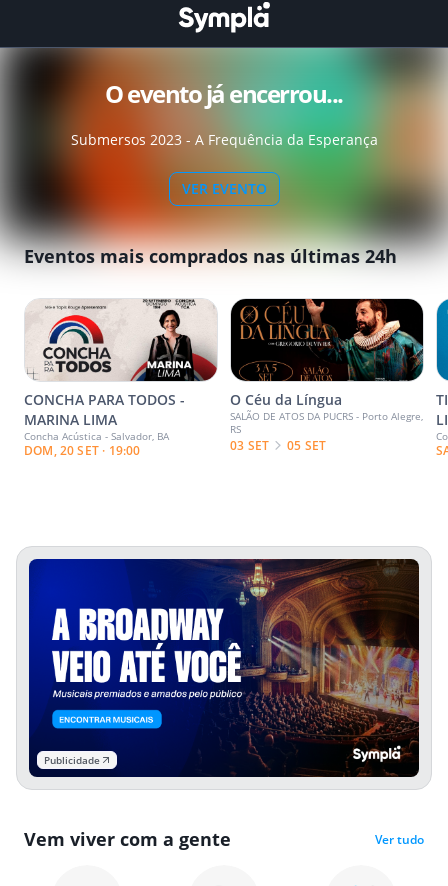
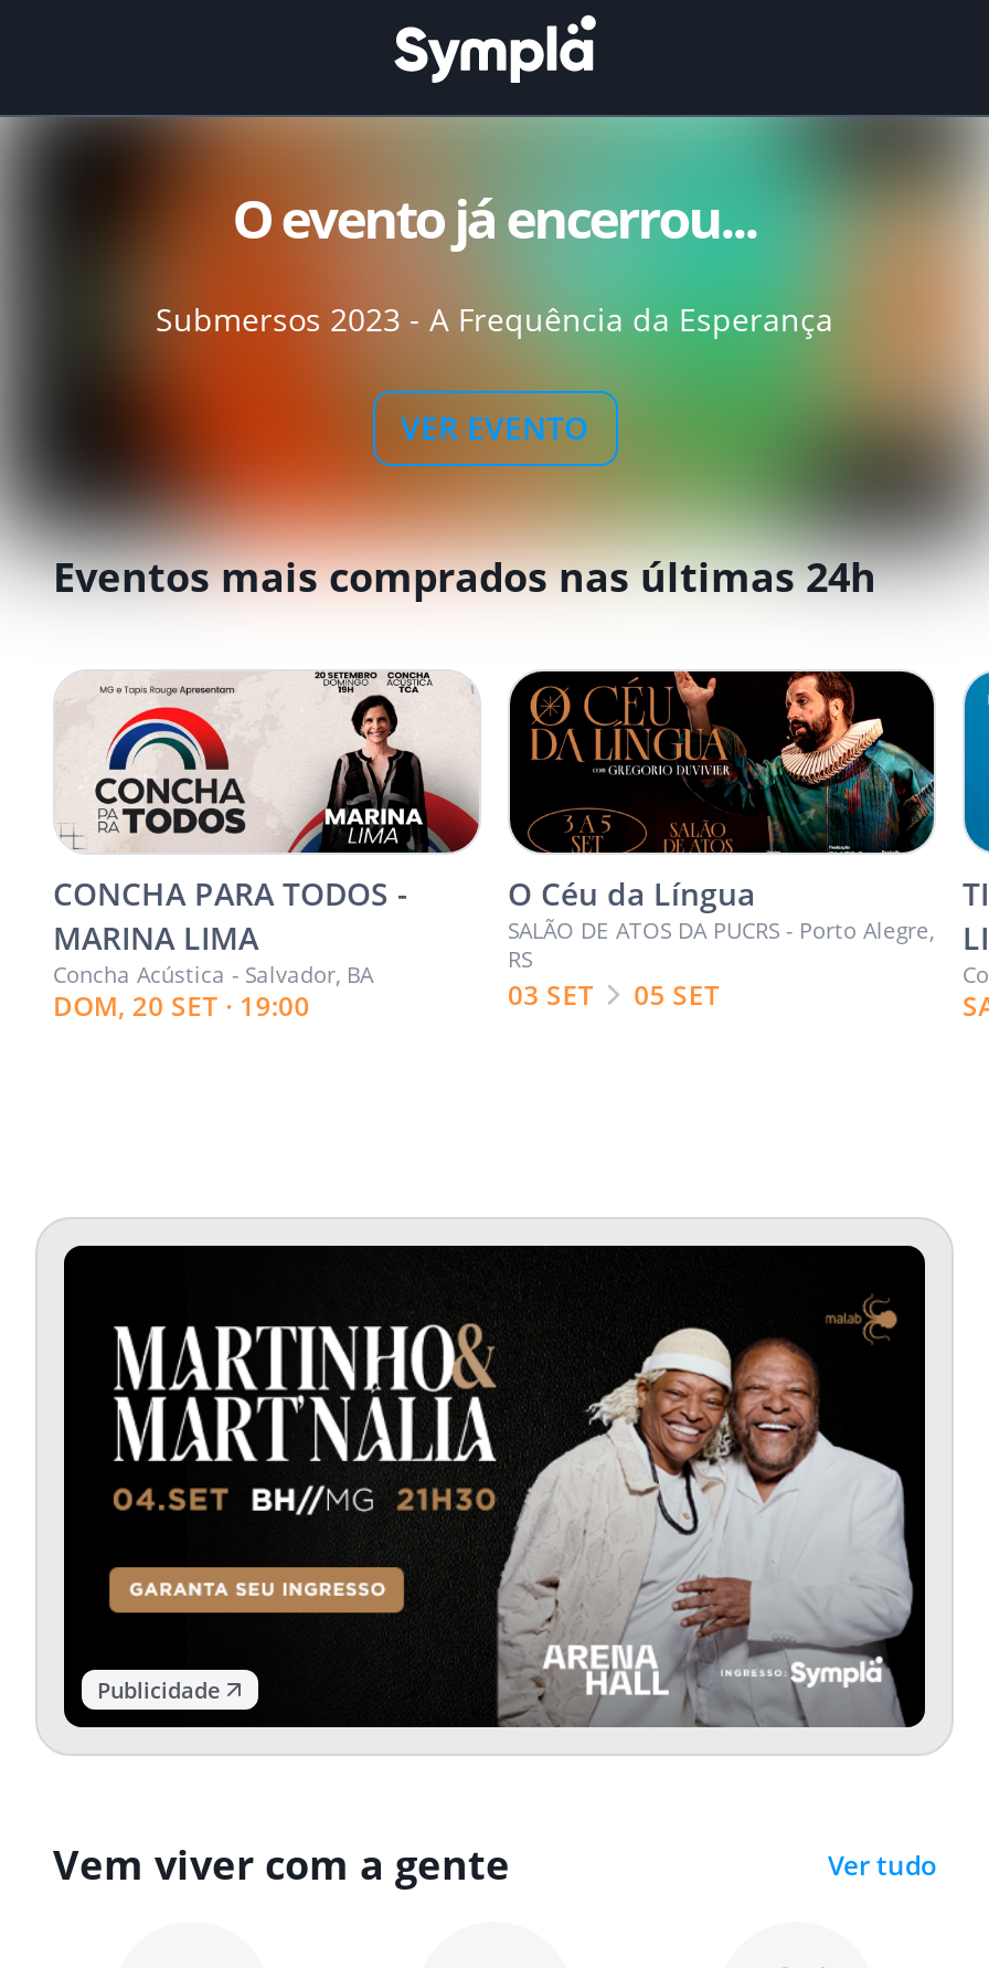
[28,558,420,778] [image] -> [62,1244,927,1727] [image]

